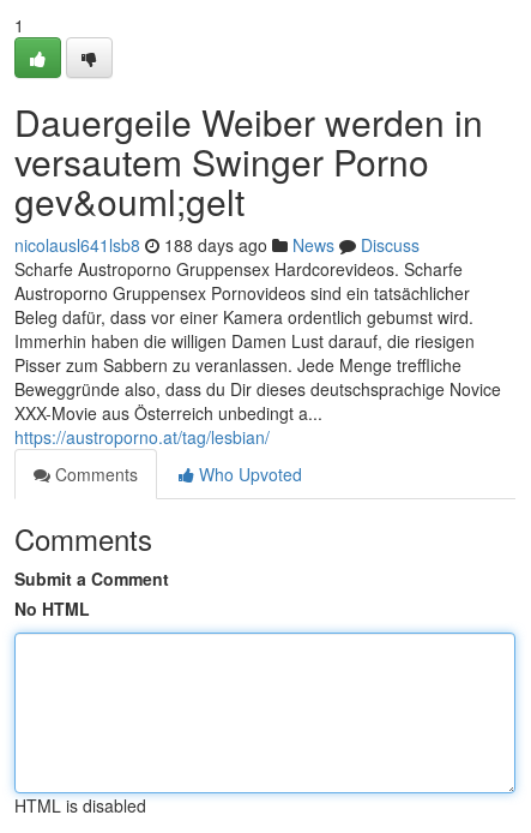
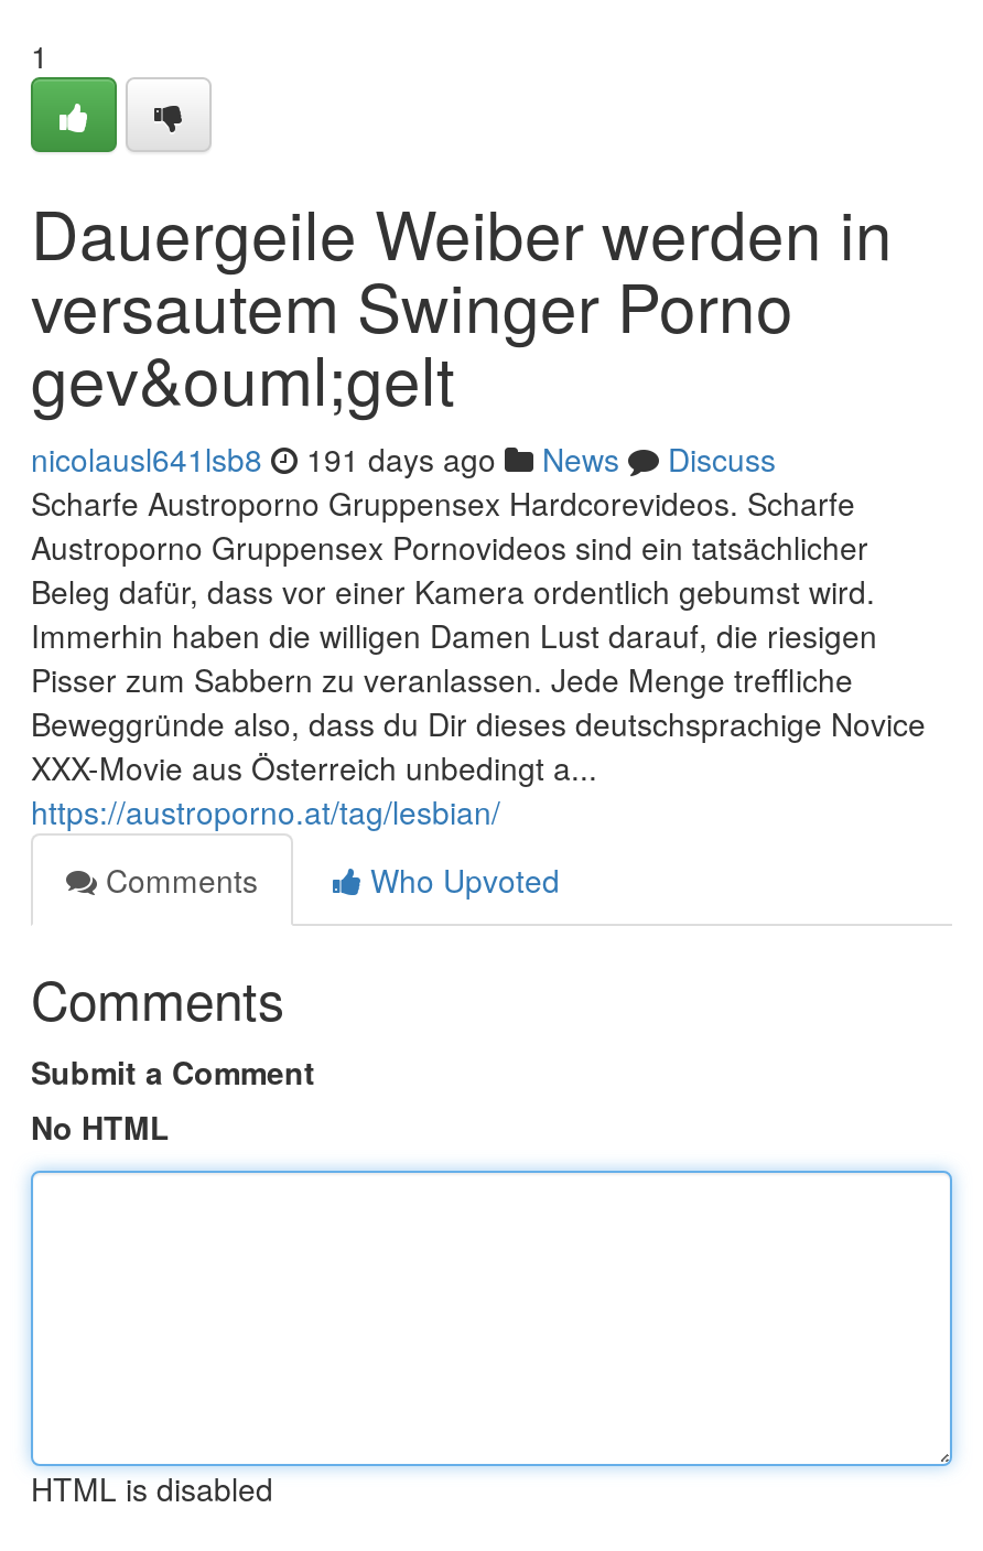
[14,233,420,257] nicolausl641lsb8 188 days ago News Discuss -> [31,437,776,481] nicolausl641lsb8 191 days ago News Discuss

